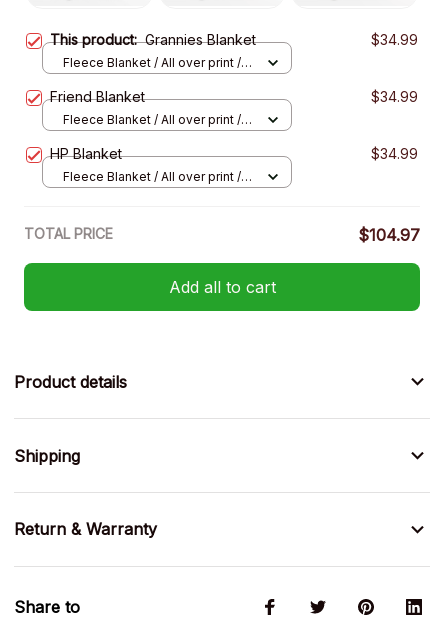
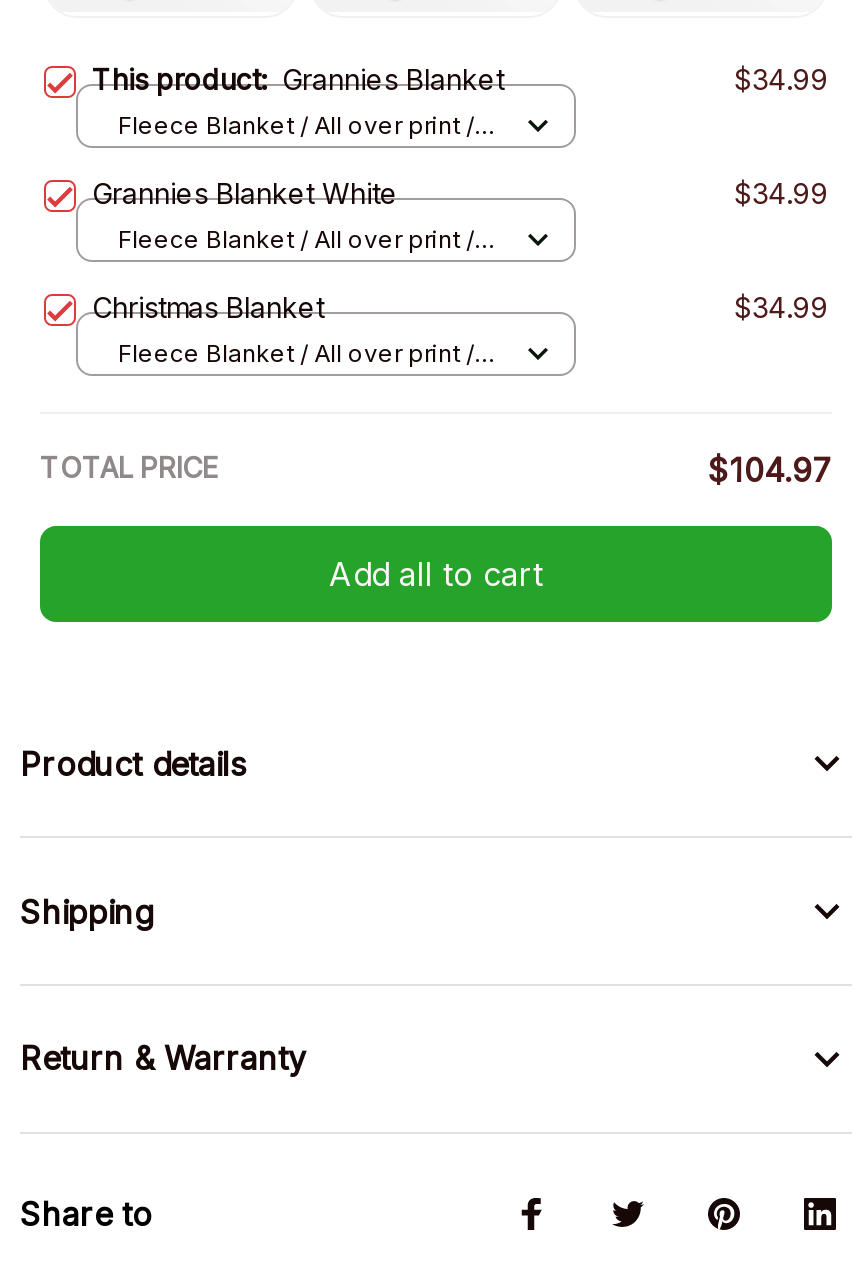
[50,88,145,105] Friend Blanket -> [92,177,398,211] Grannies Blanket White
[50,145,122,162] HP Blanket -> [92,291,324,325] Christmas Blanket

